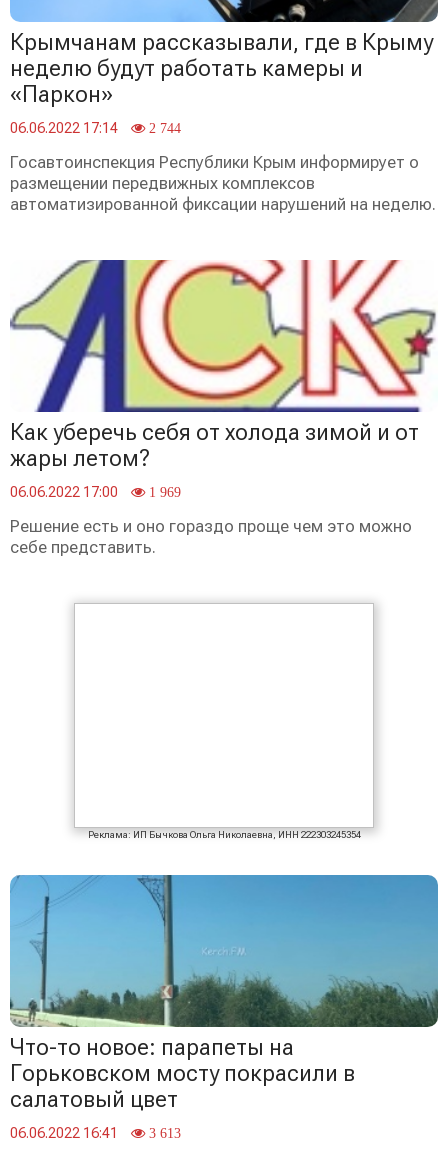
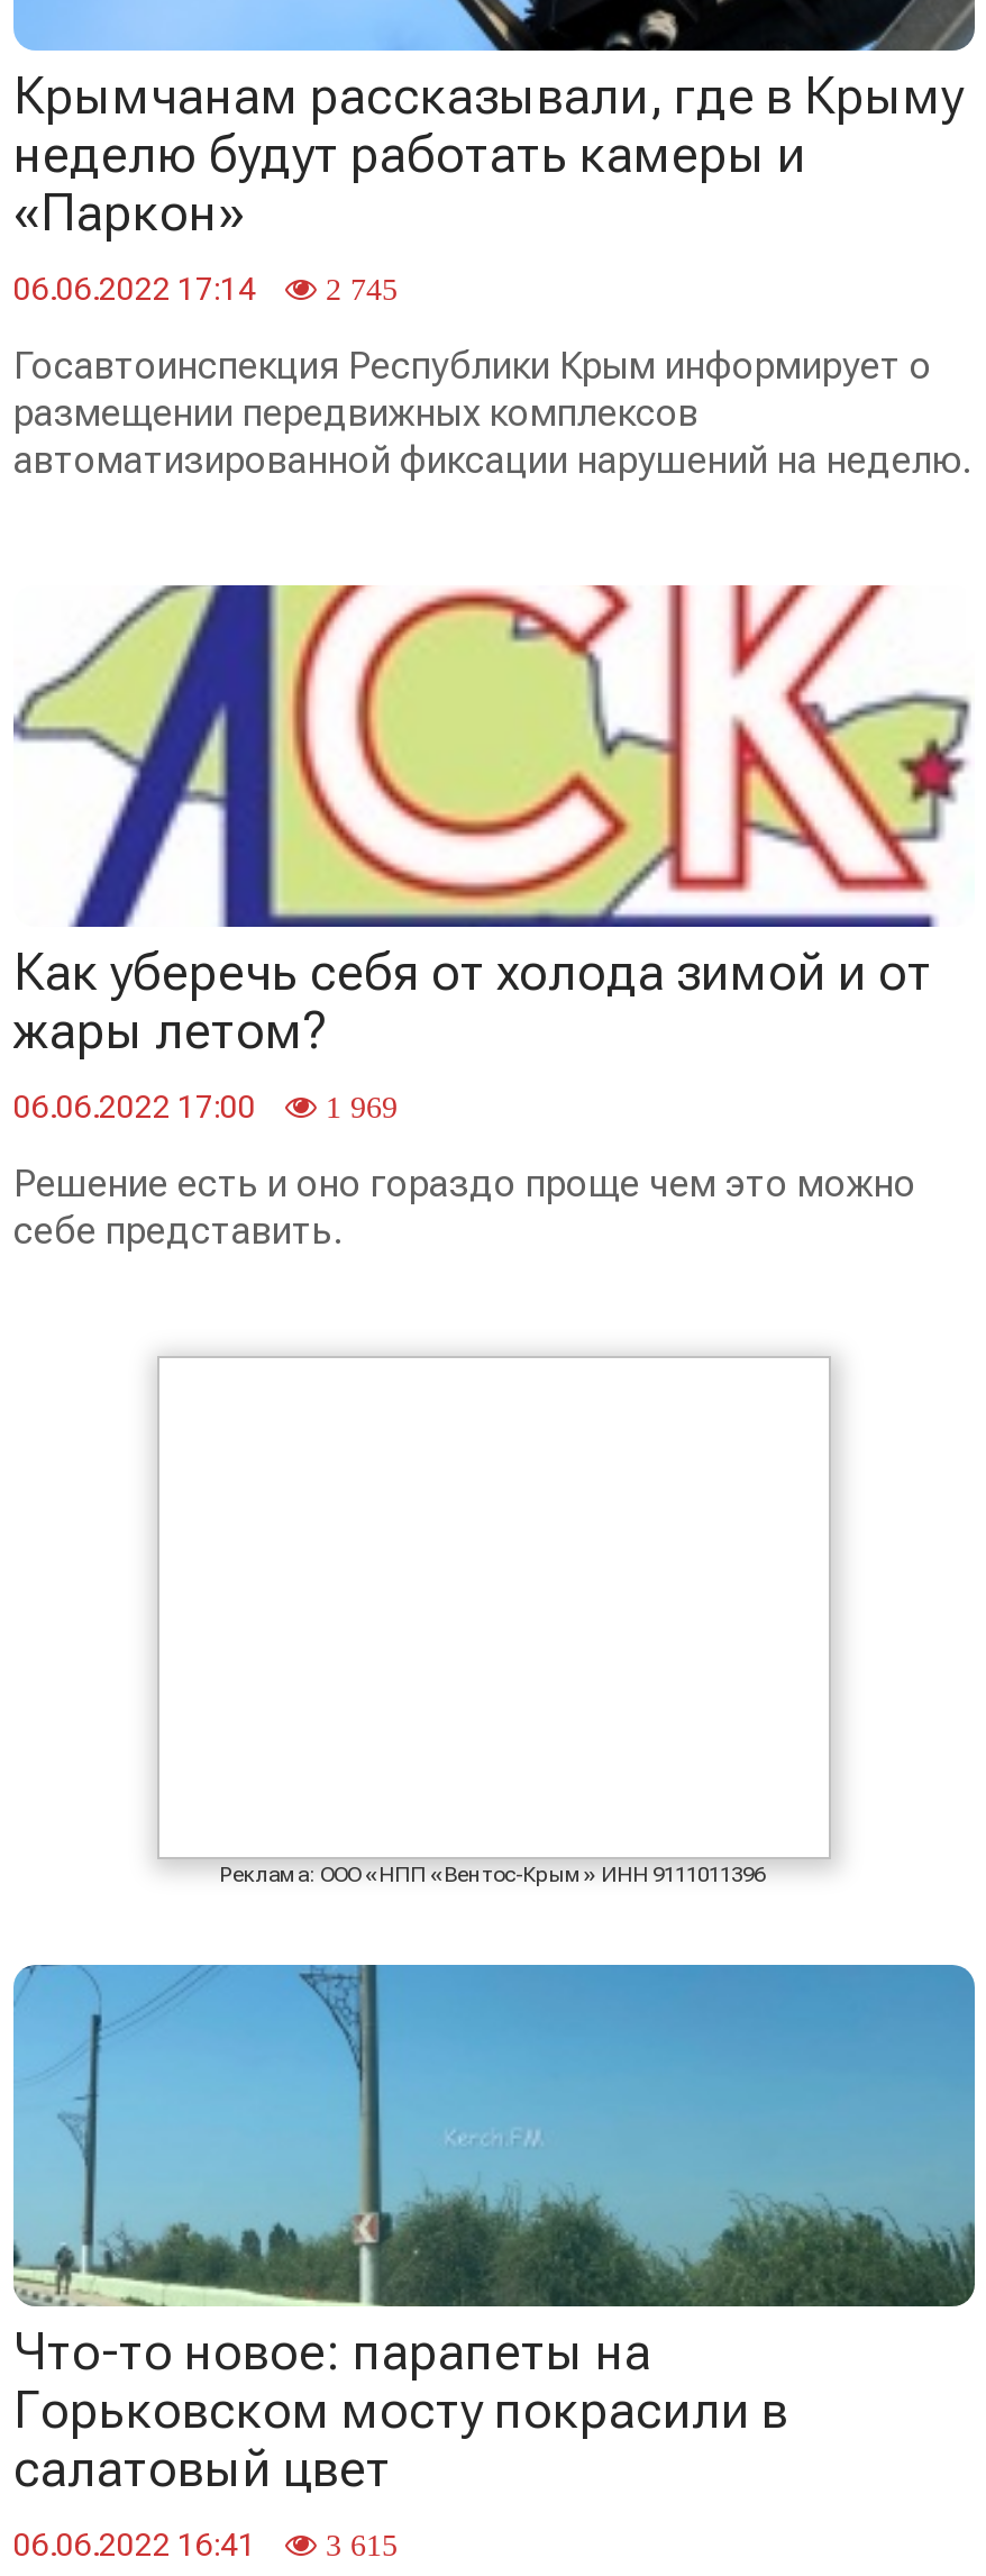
[10,120,181,136] 06.06.2022 17:14 2 744 -> [13,271,398,306] 06.06.2022 17:14 2 745
[87,829,360,840] Реклама: ИП Бычкова Ольга Николаевна, ИНН 222303245354 -> [219,1863,769,1888] Реклама: ООО «НПП «Вентос-Крым» ИНН 9111011396
[10,1125,181,1141] 06.06.2022 16:41 3 613 -> [13,2528,398,2564] 06.06.2022 16:41 3 615

